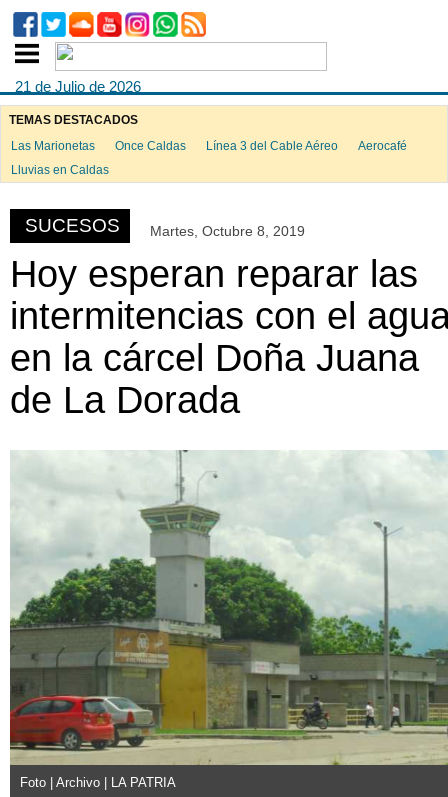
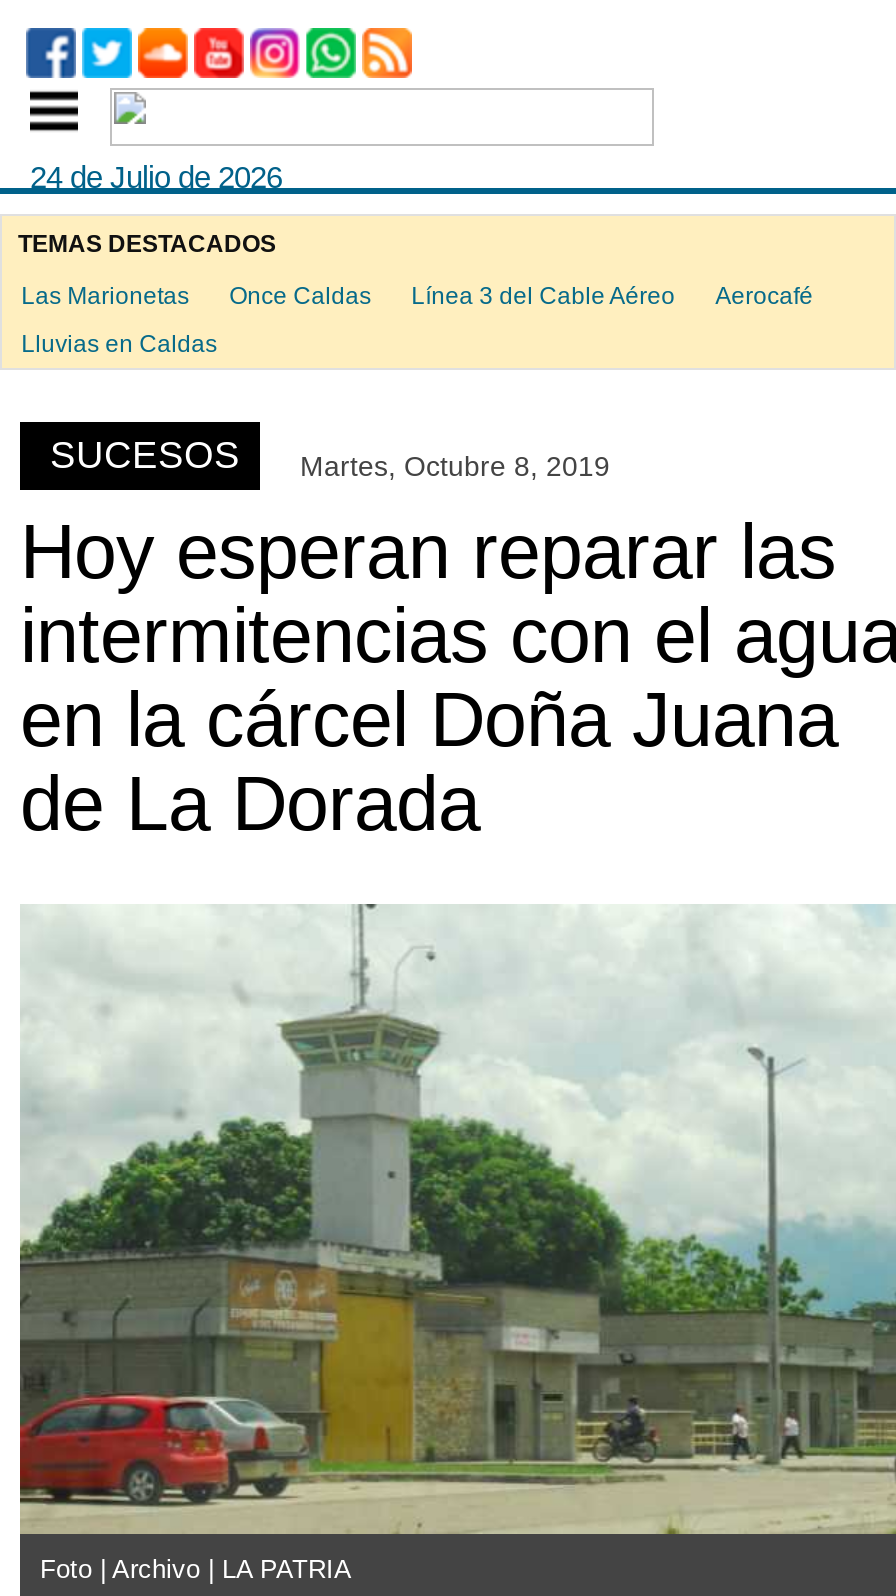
[15,78,141,95] 21 de Julio de 2026 -> [30,160,282,194] 24 de Julio de 2026

